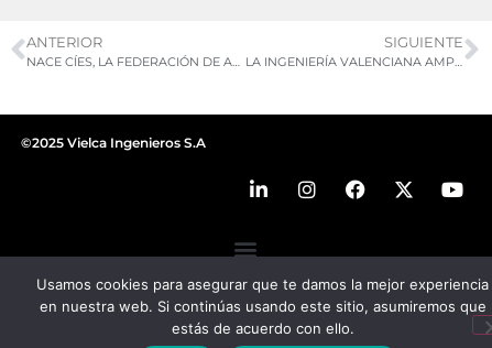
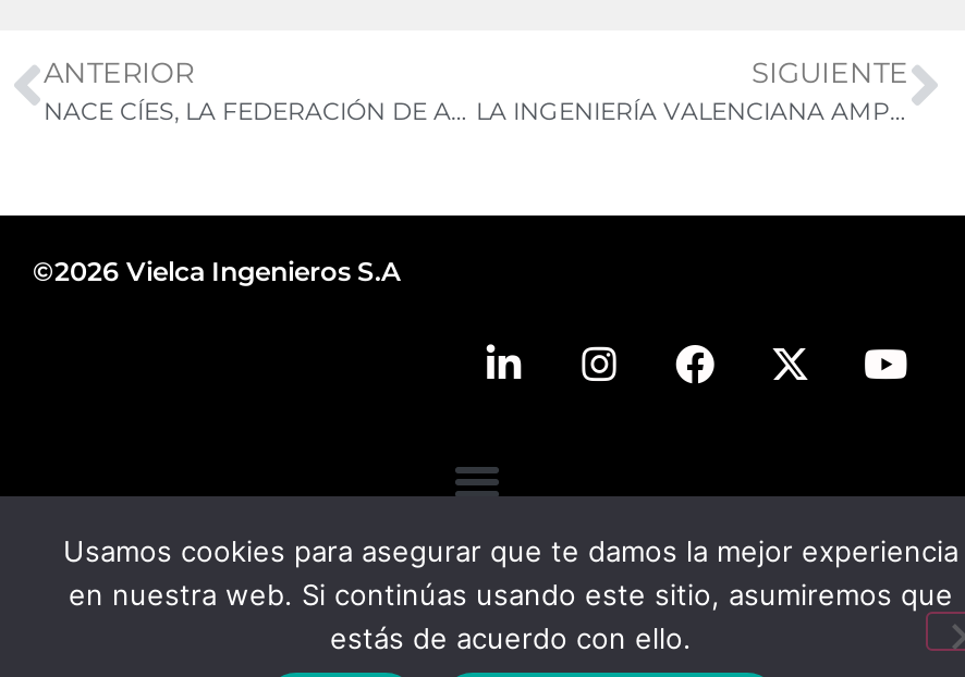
[21,134,206,151] ©2025 Vielca Ingenieros S.A -> [33,254,401,287] ©2026 Vielca Ingenieros S.A

